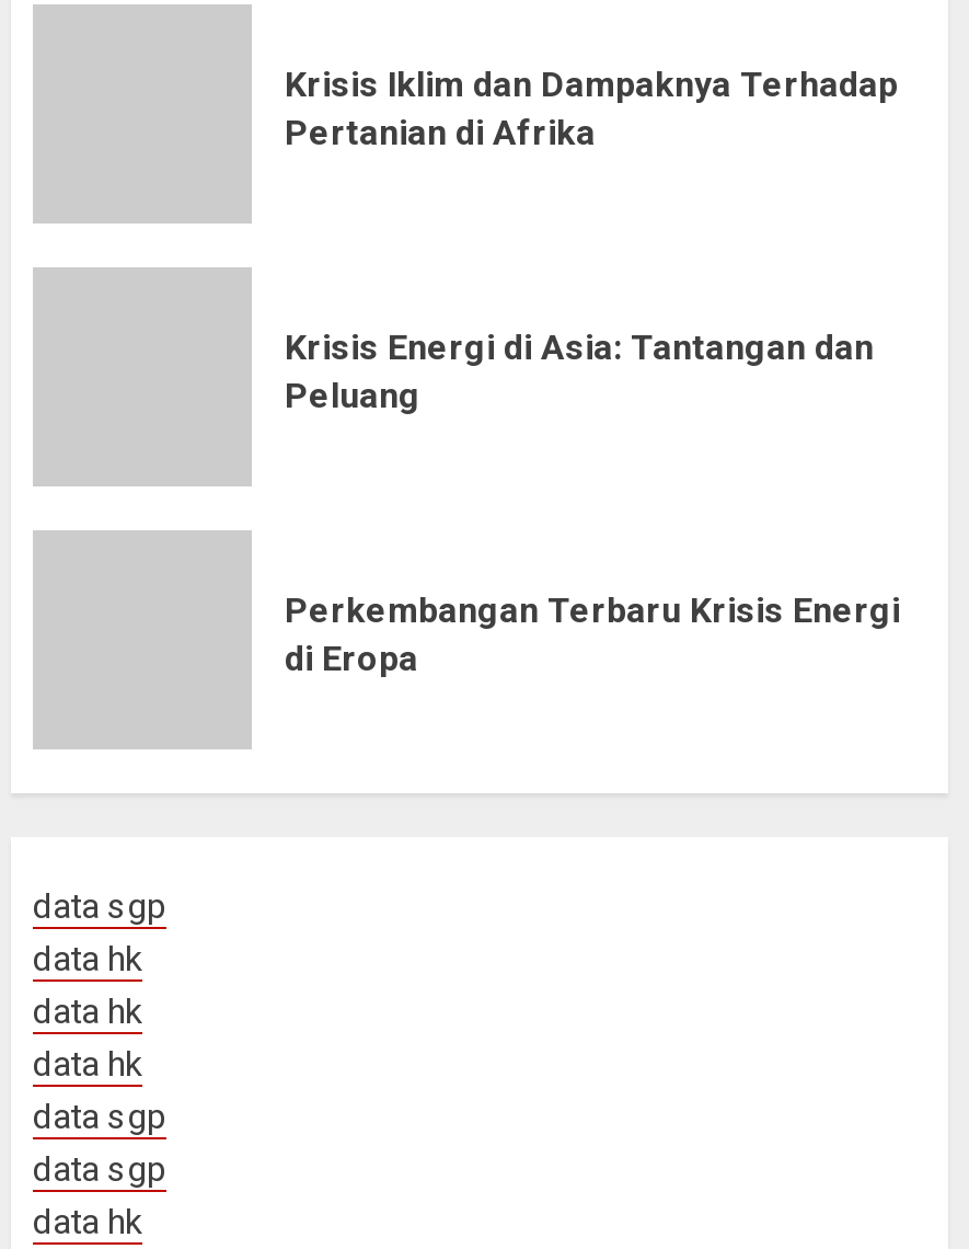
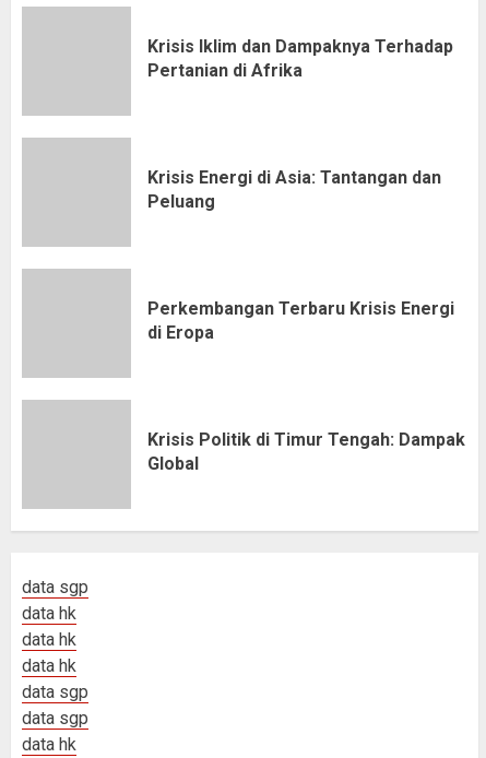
none -> [147,429,465,473] Krisis Politik di Timur Tengah: Dampak | Global

